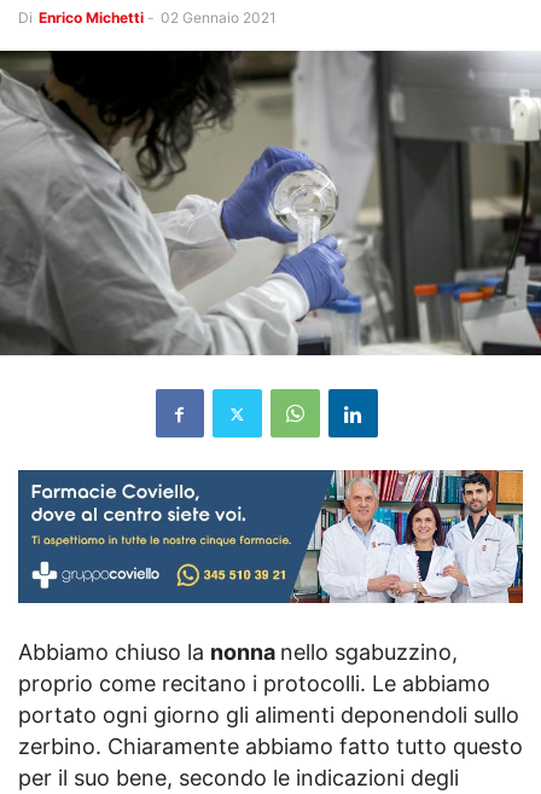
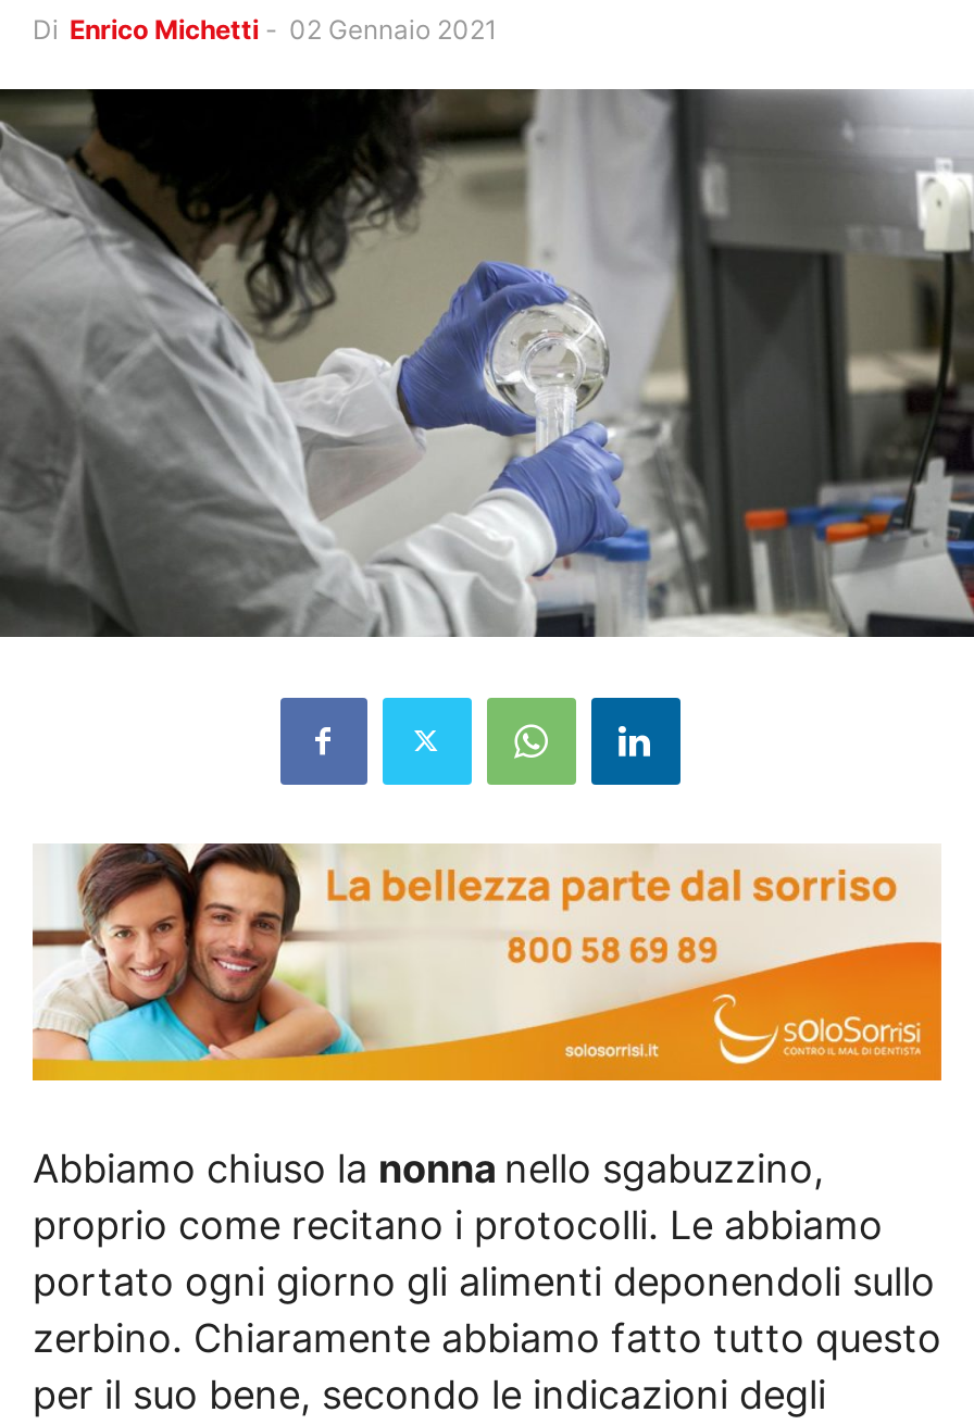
[17,469,524,604] [image] -> [30,841,944,1083] [image]

